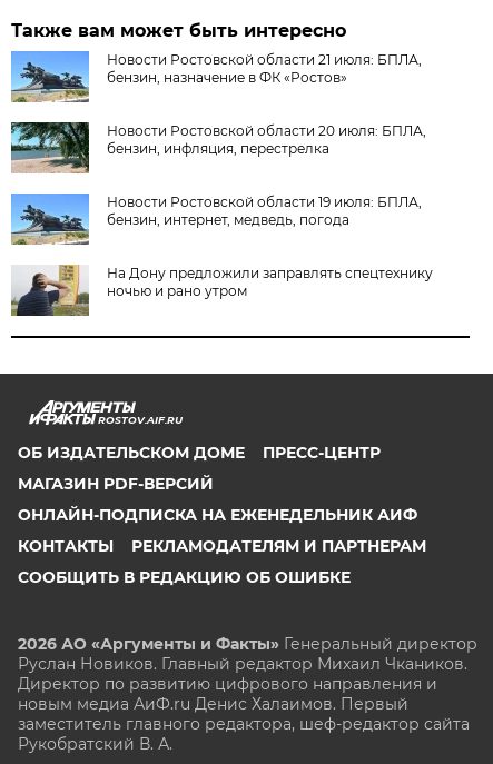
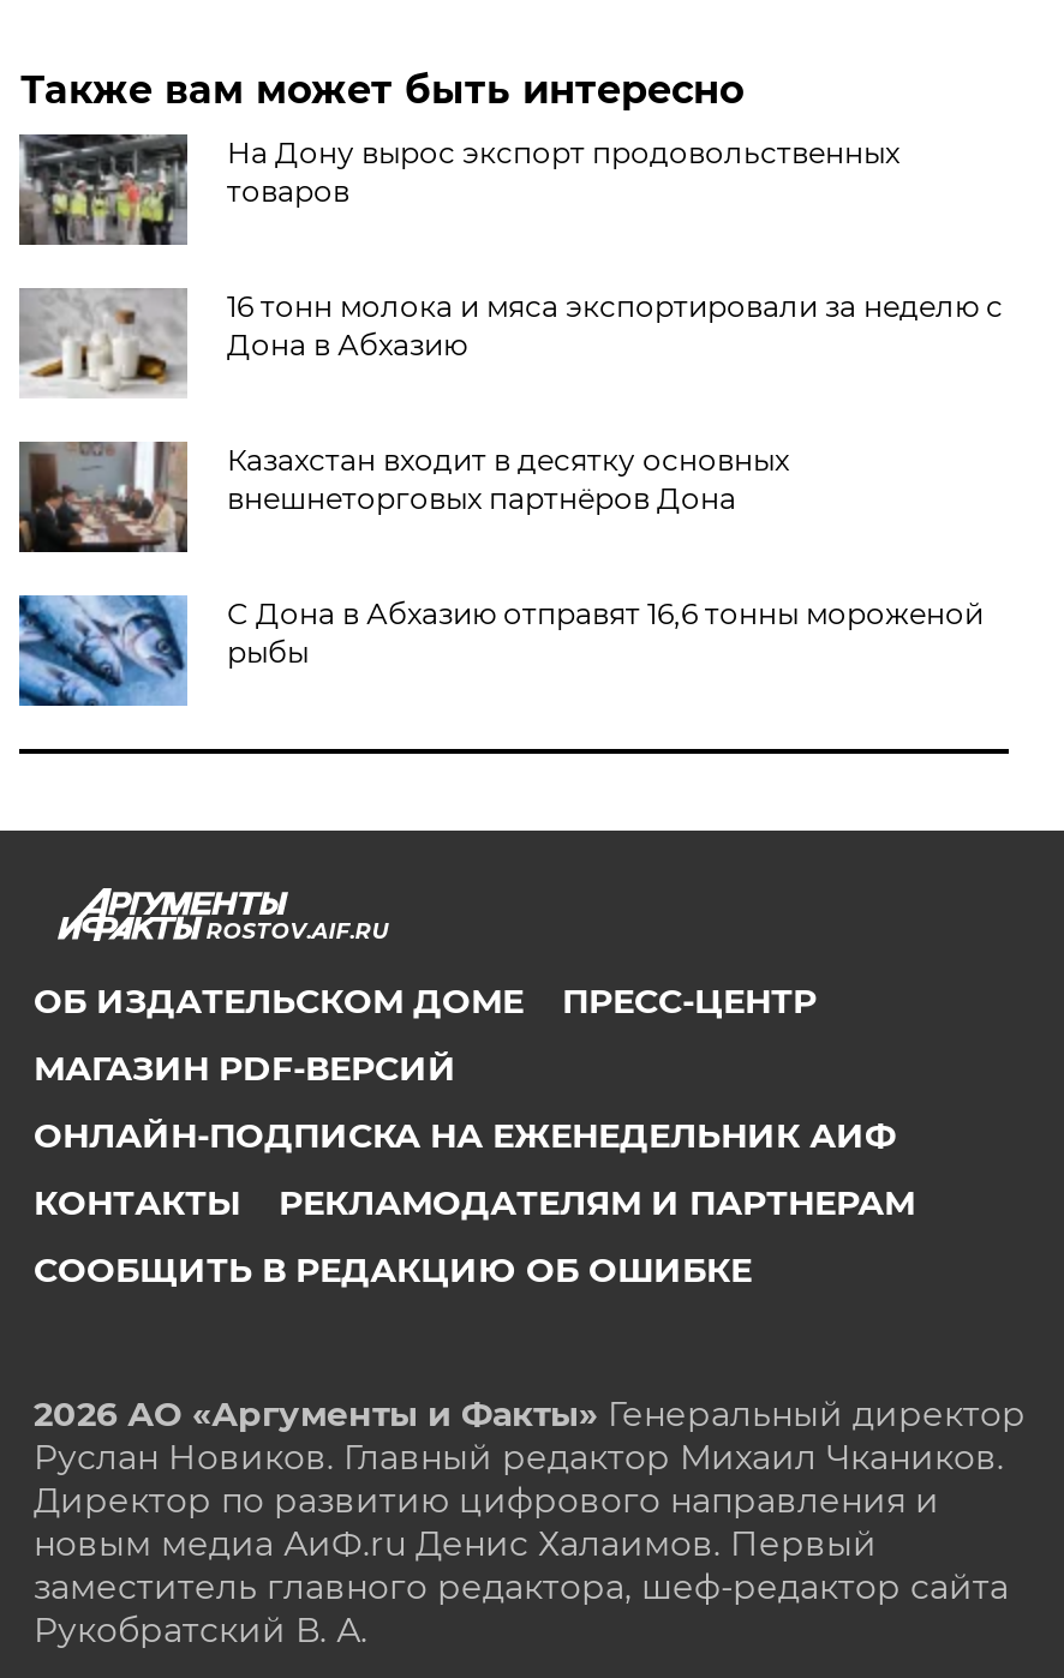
[10,50,422,103] [image] | Новости Ростовской области 21 июля: БПЛА, | бензин, назначение в ФК «Ростов» -> [17,132,899,247] [image] | На Дону вырос экспорт продовольственных | товаров
[11,121,427,173] [image] | Новости Ростовской области 20 июля: БПЛА, | бензин, инфляция, перестрелка -> [17,288,1003,396] [image] | 16 тонн молока и мяса экспортировали за неделю с | Дона в Абхазию
[10,192,422,246] [image] | Новости Ростовской области 19 июля: БПЛА, | бензин, интернет, медведь, погода -> [17,439,789,555] [image] | Казахстан входит в десятку основных | внешнеторговых партнёров Дона
[10,264,433,317] [image] | На Дону предложили заправлять спецтехнику | ночью и рано утром -> [17,593,983,708] [image] | С Дона в Абхазию отправят 16,6 тонны мороженой | рыбы

